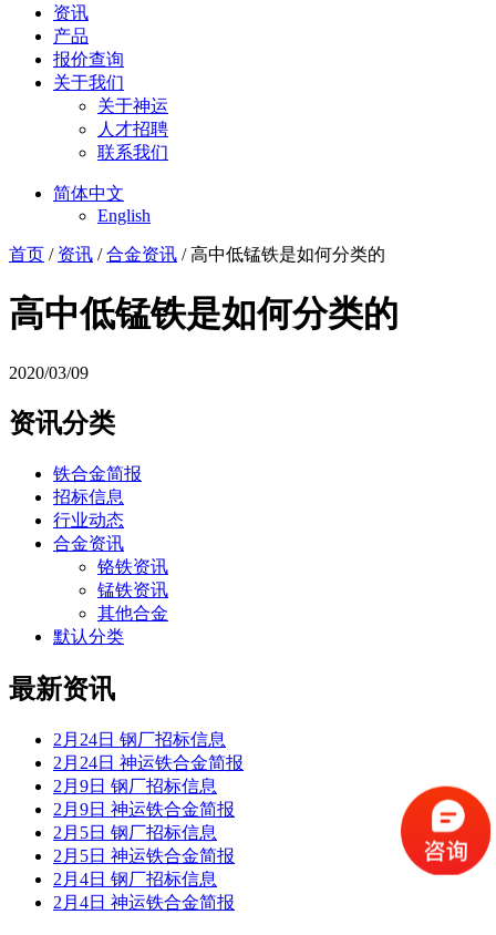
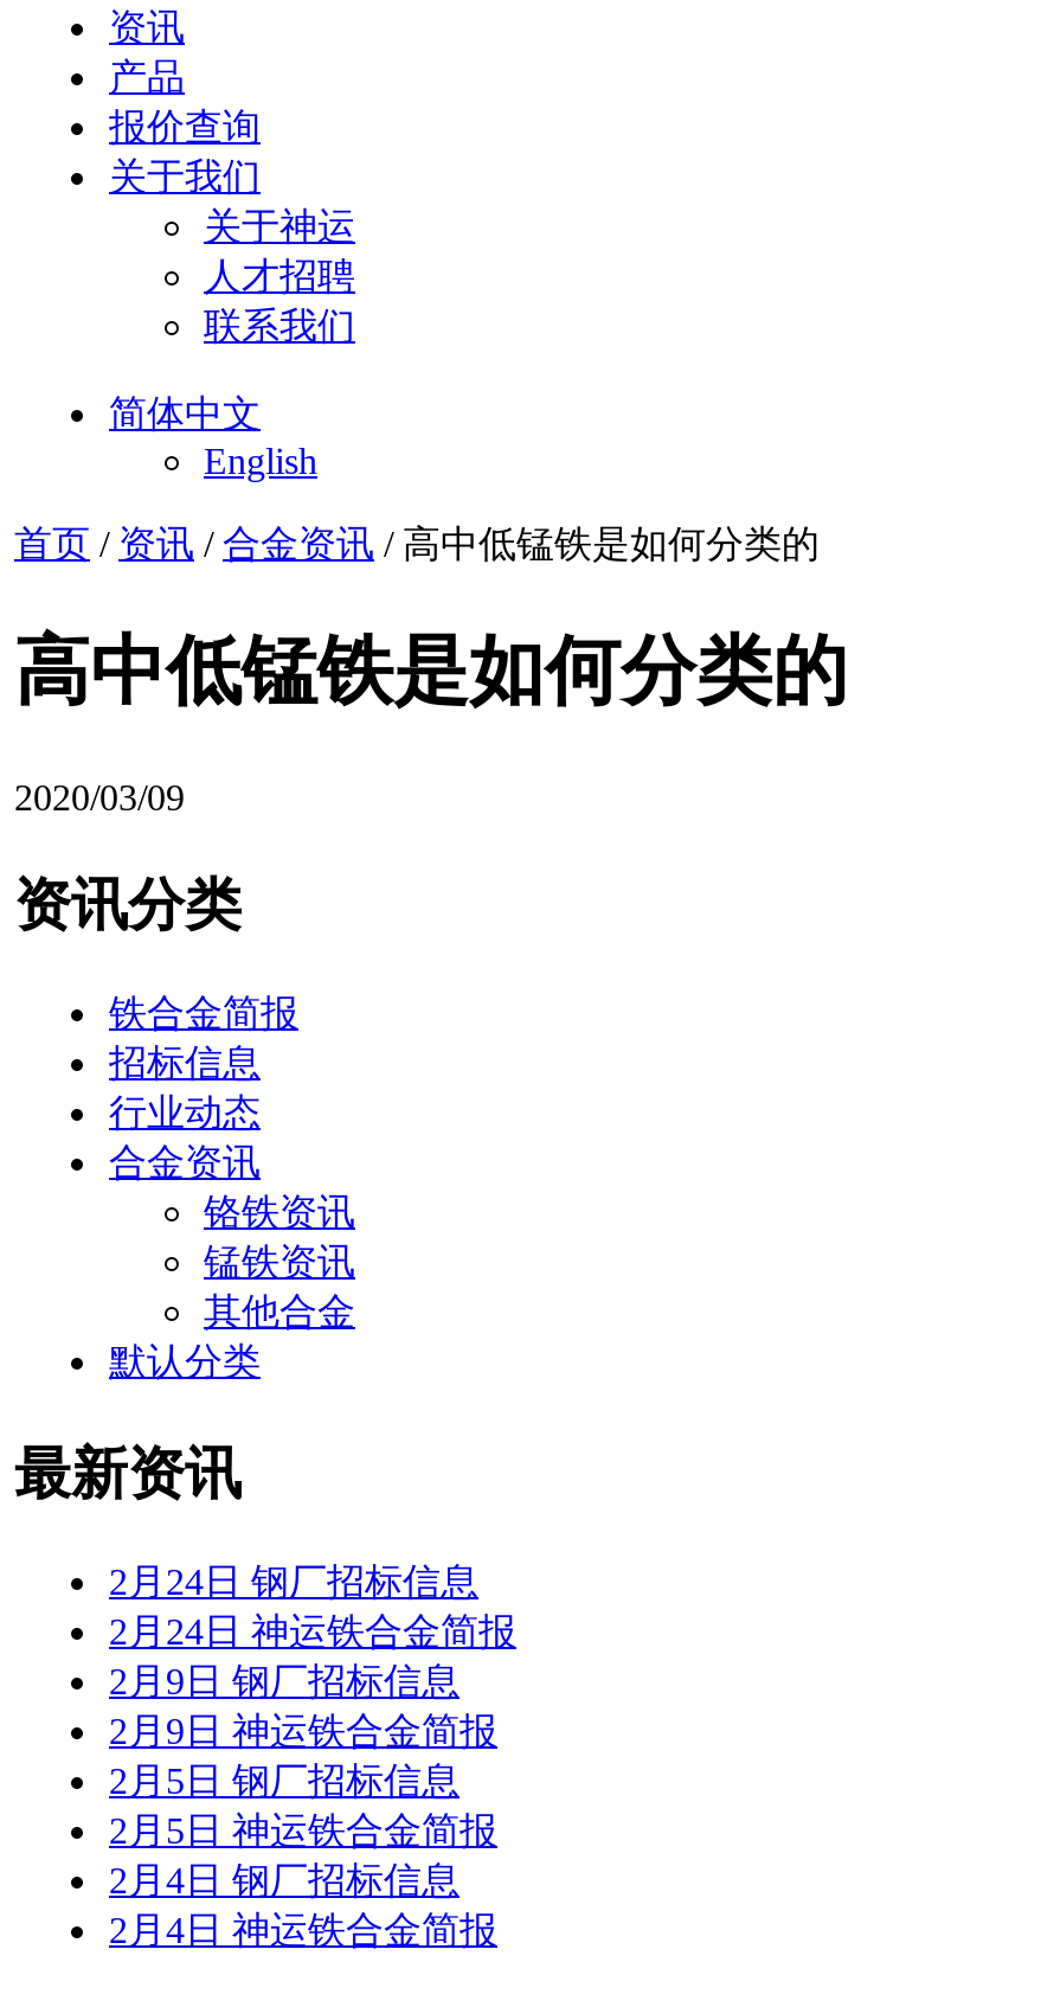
[400,784,492,876] [image] -> none

